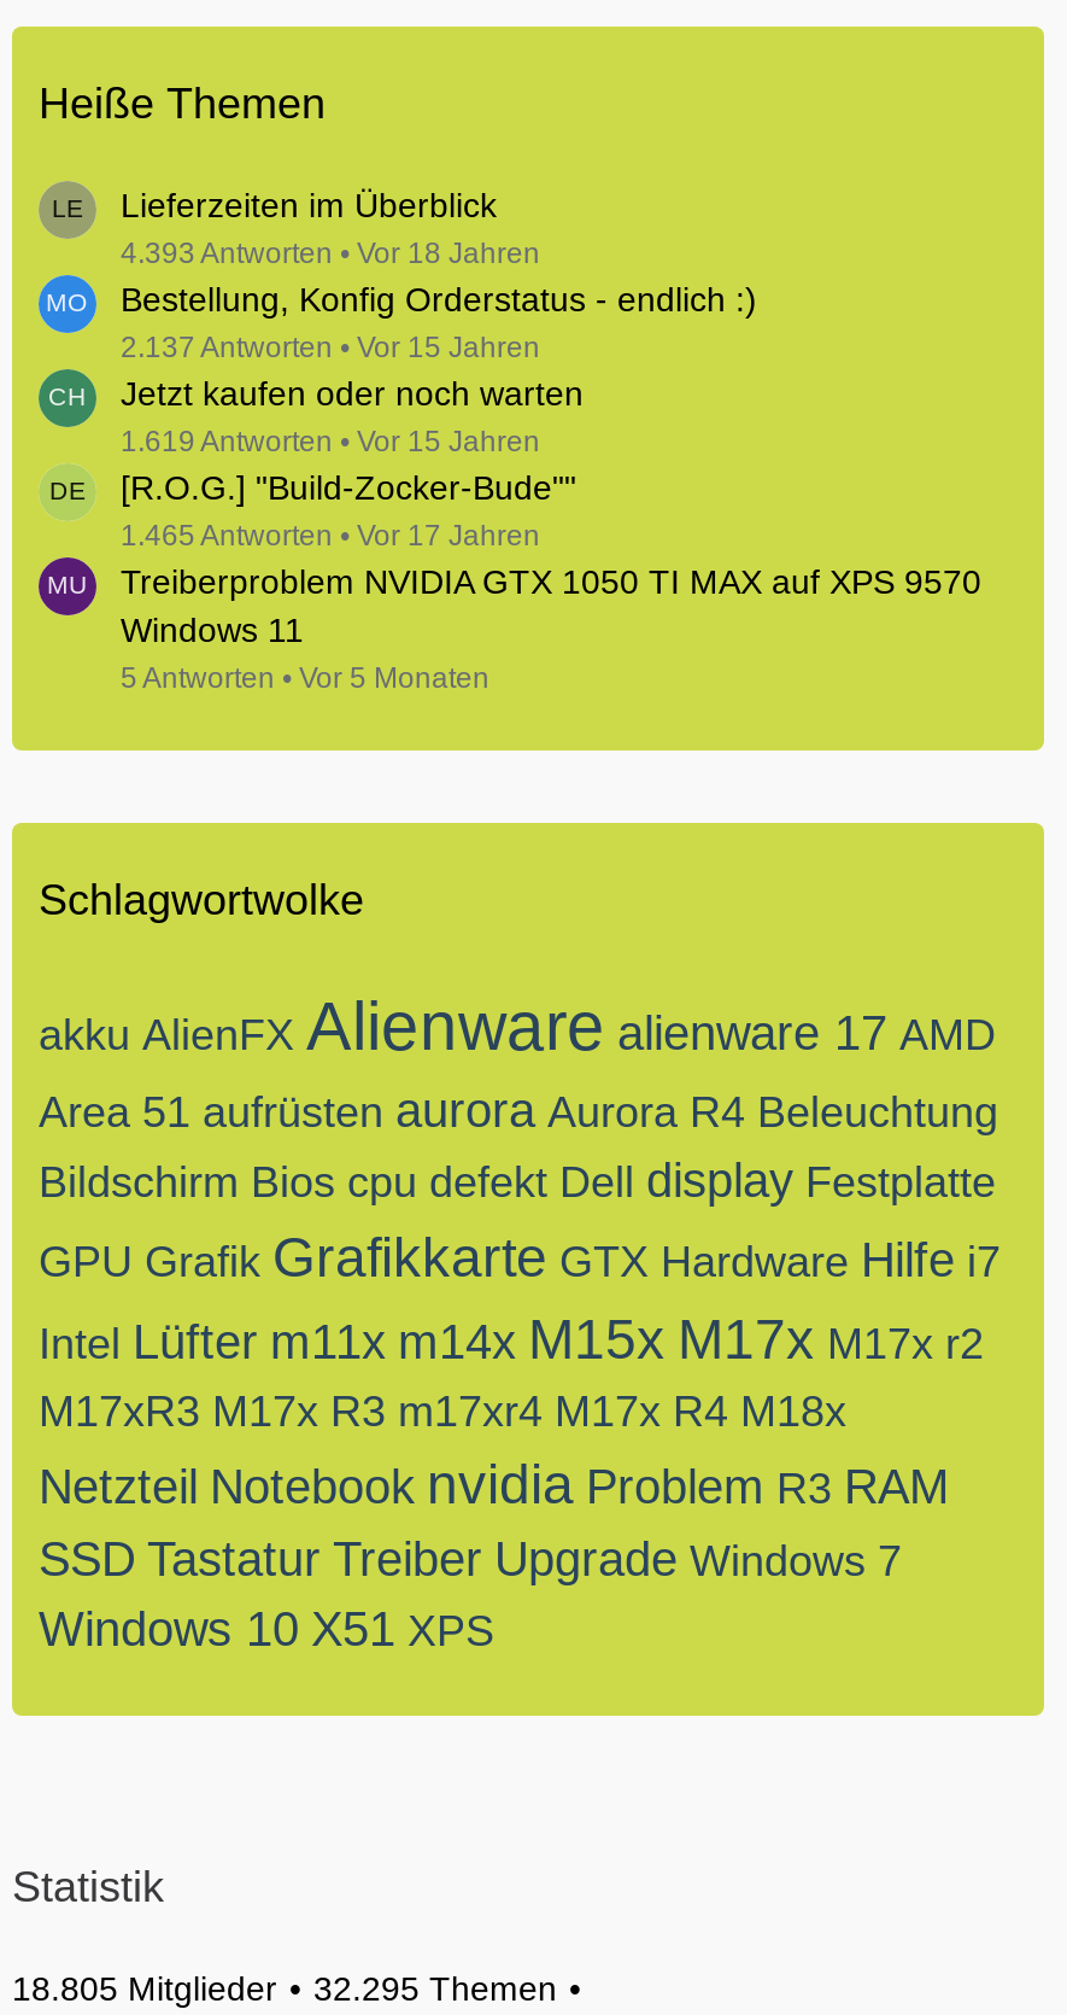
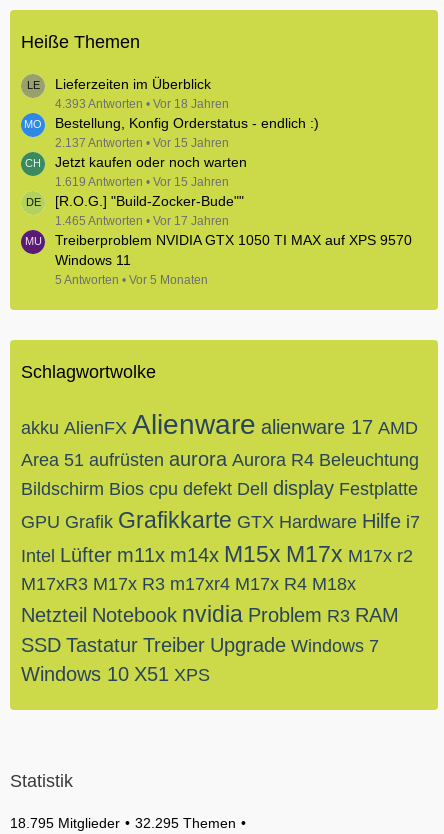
[12,1969,557,2008] 18.805 Mitglieder 32.295 Themen -> [10,815,236,831] 18.795 Mitglieder 32.295 Themen

